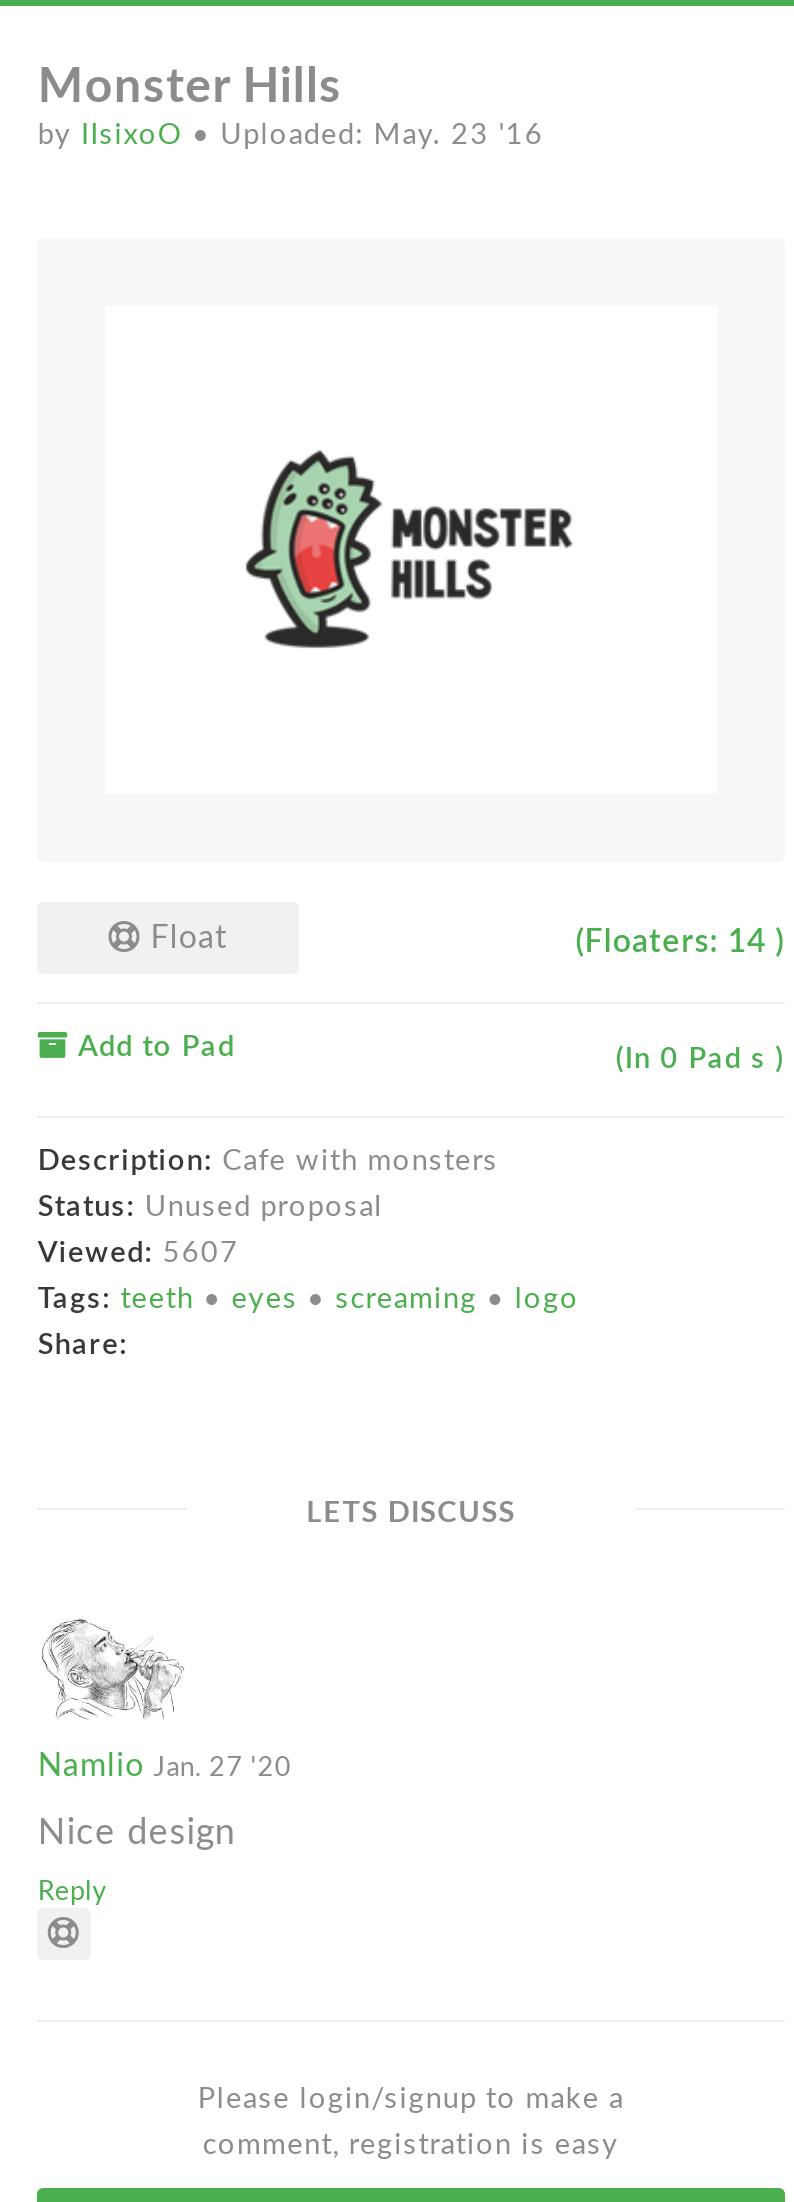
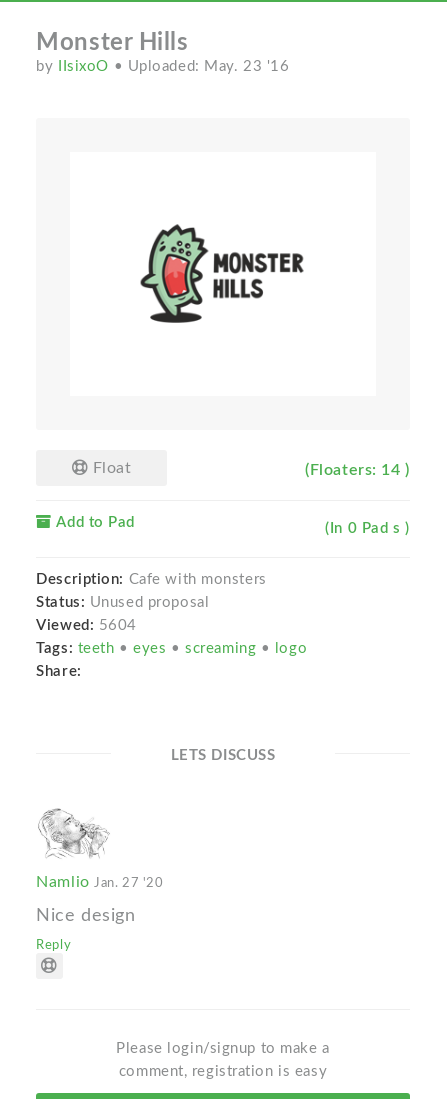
[38,1238,239,1268] Viewed: 5607 -> [36,618,137,633] Viewed: 5604

